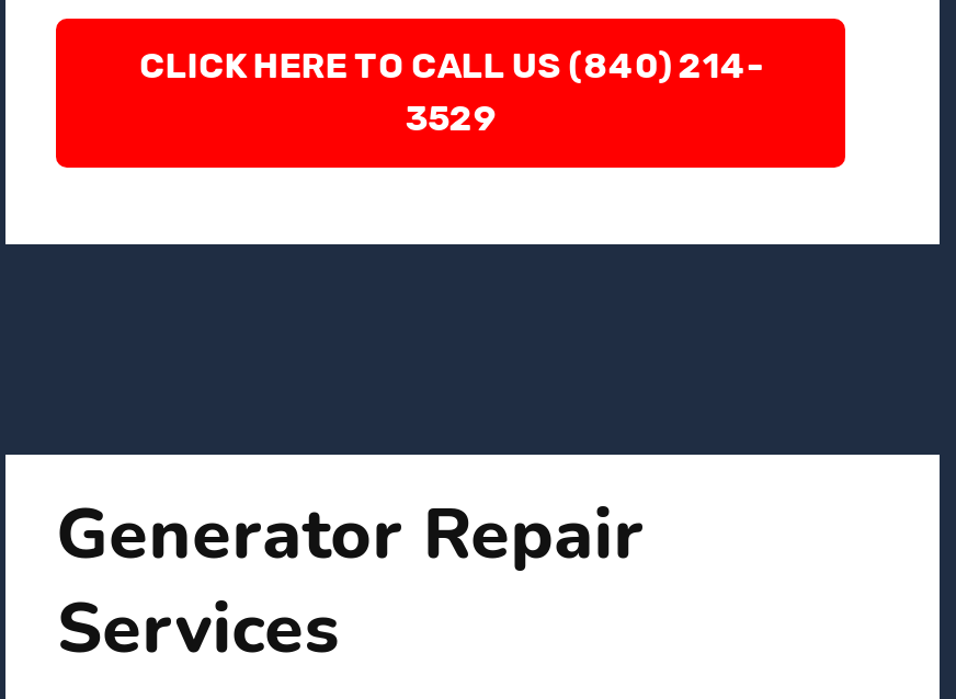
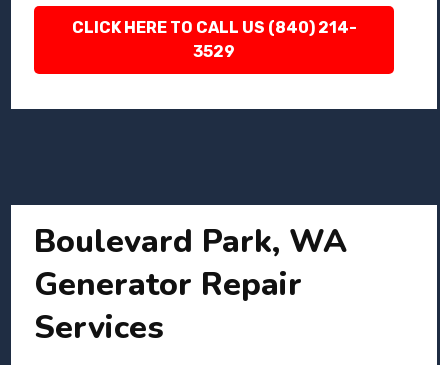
none -> [34,220,347,263] Boulevard Park, WA

